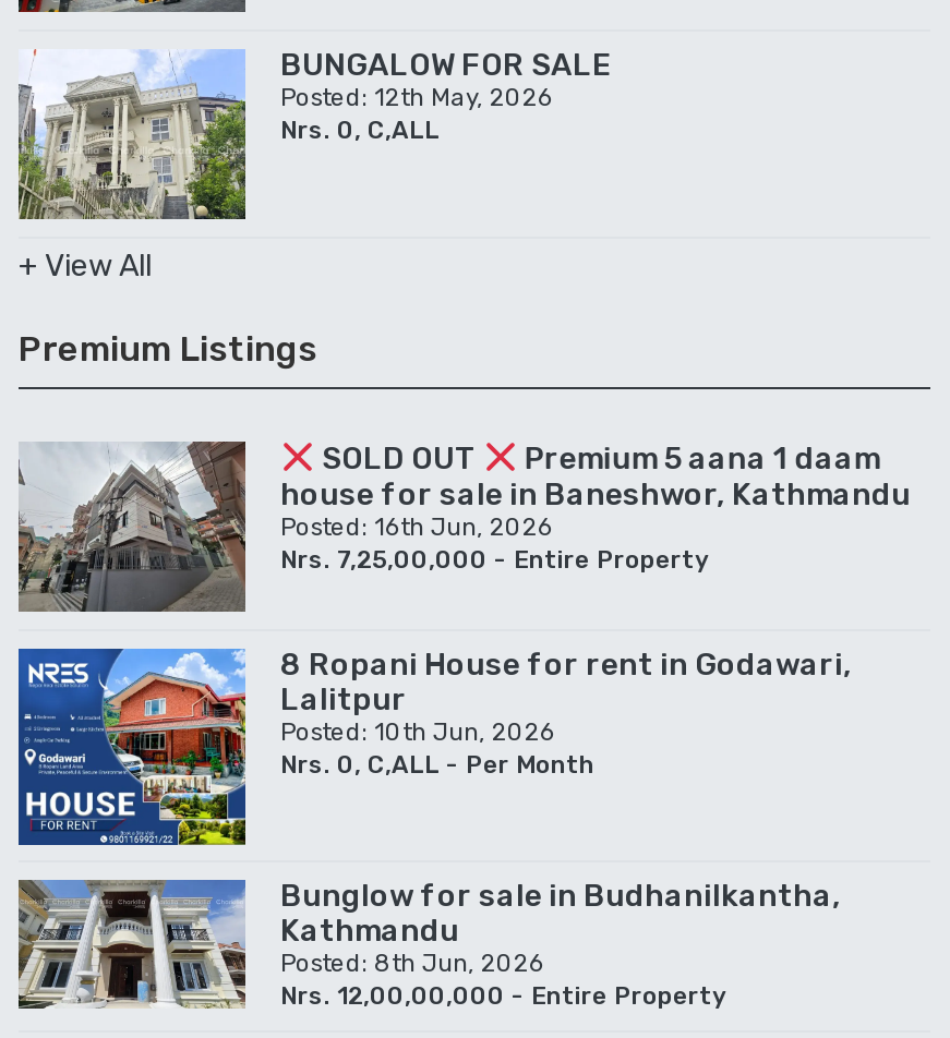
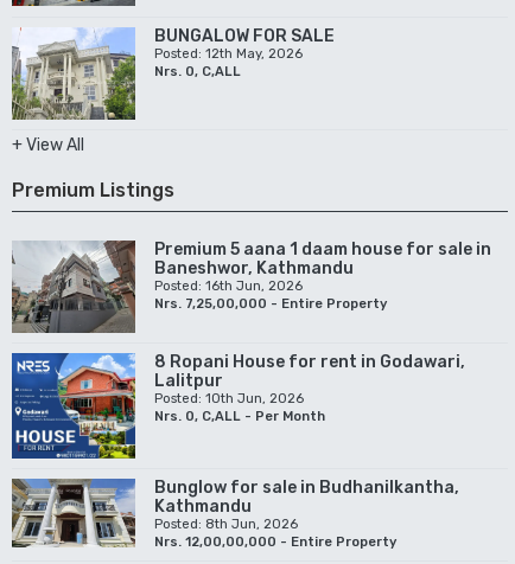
[280,441,911,513] SOLD OUT | Premium 5 aana 1 daam | house for sale in Baneshwor, Kathmandu -> [154,239,491,278] Premium 5 aana 1 daam house for sale in | Baneshwor, Kathmandu

